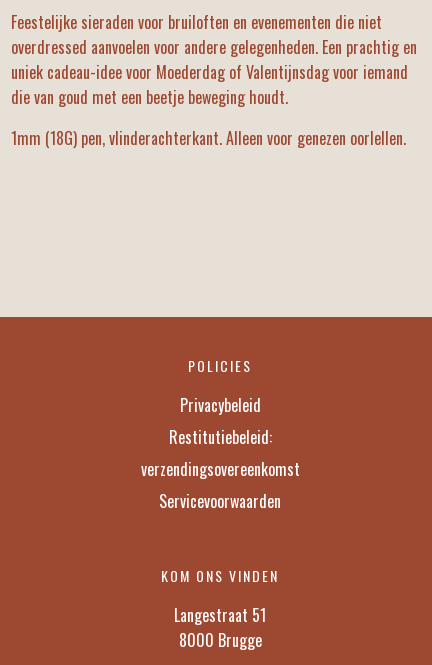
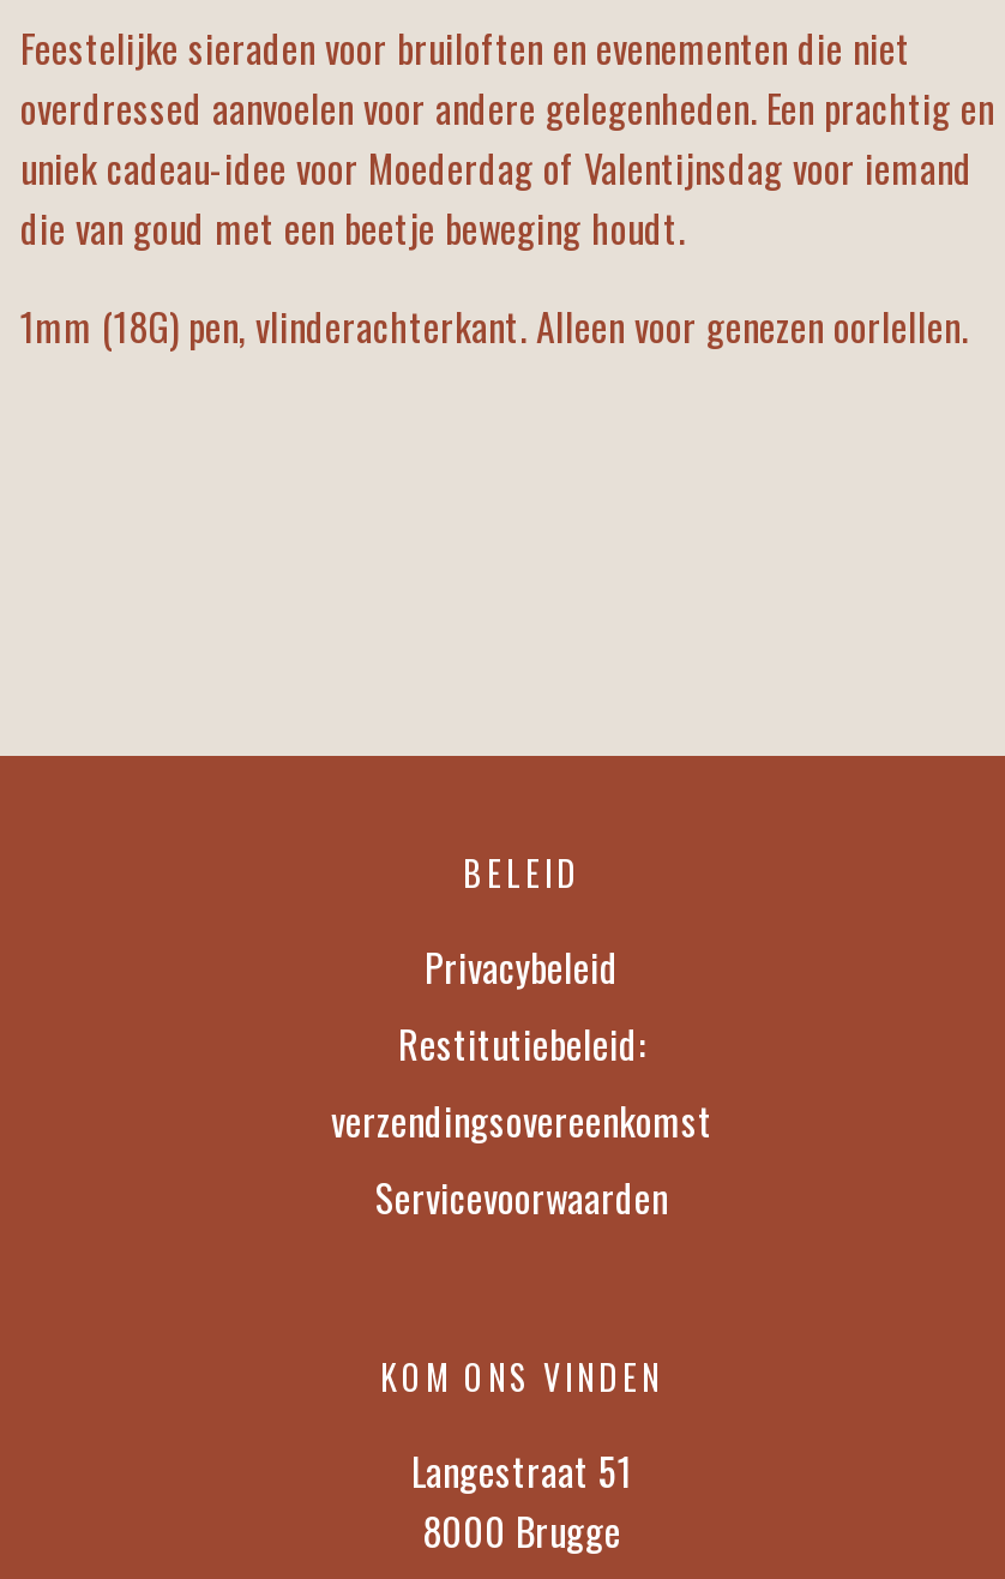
[188,355,252,376] POLICIES -> [463,847,580,897] BELEID

